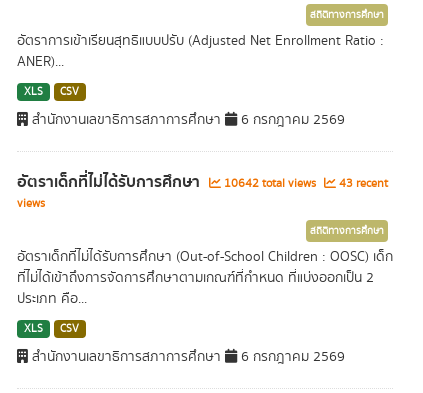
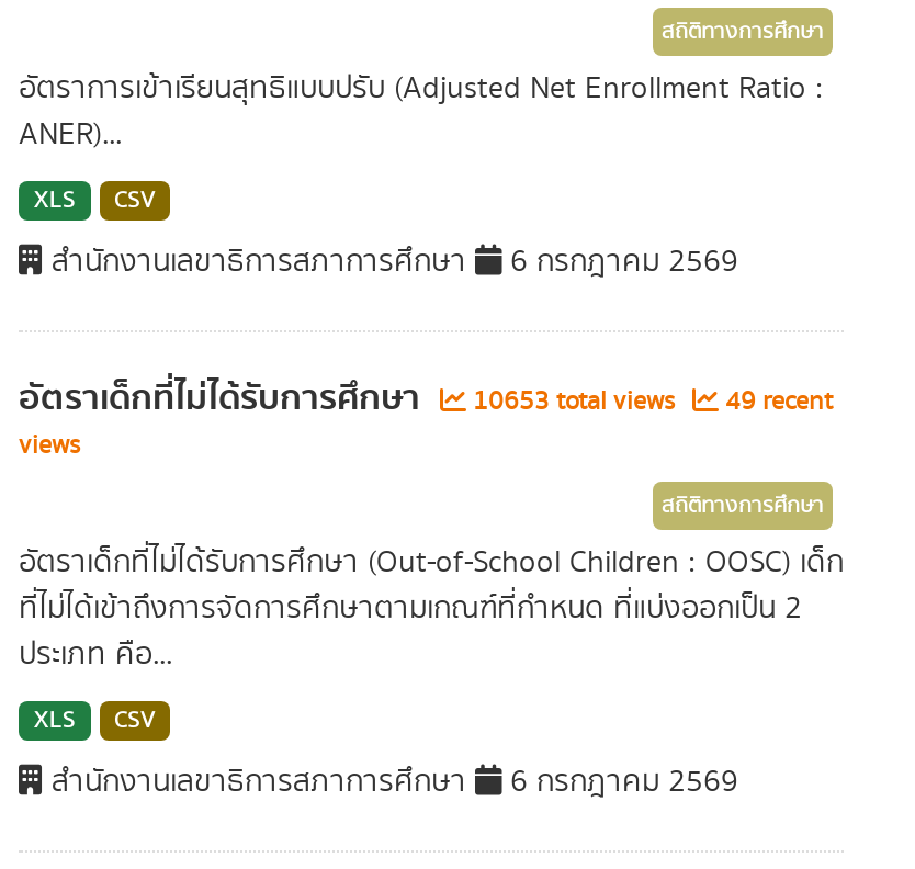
[221,175,319,192] 10642 total views -> [466,383,681,420] 10653 total views
[336,175,388,192] 43 recent -> [719,383,833,420] 49 recent

